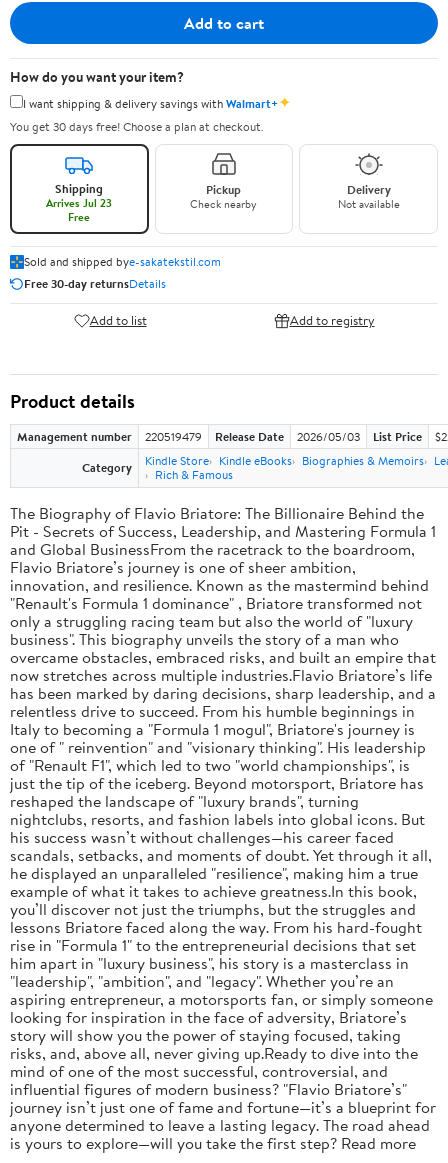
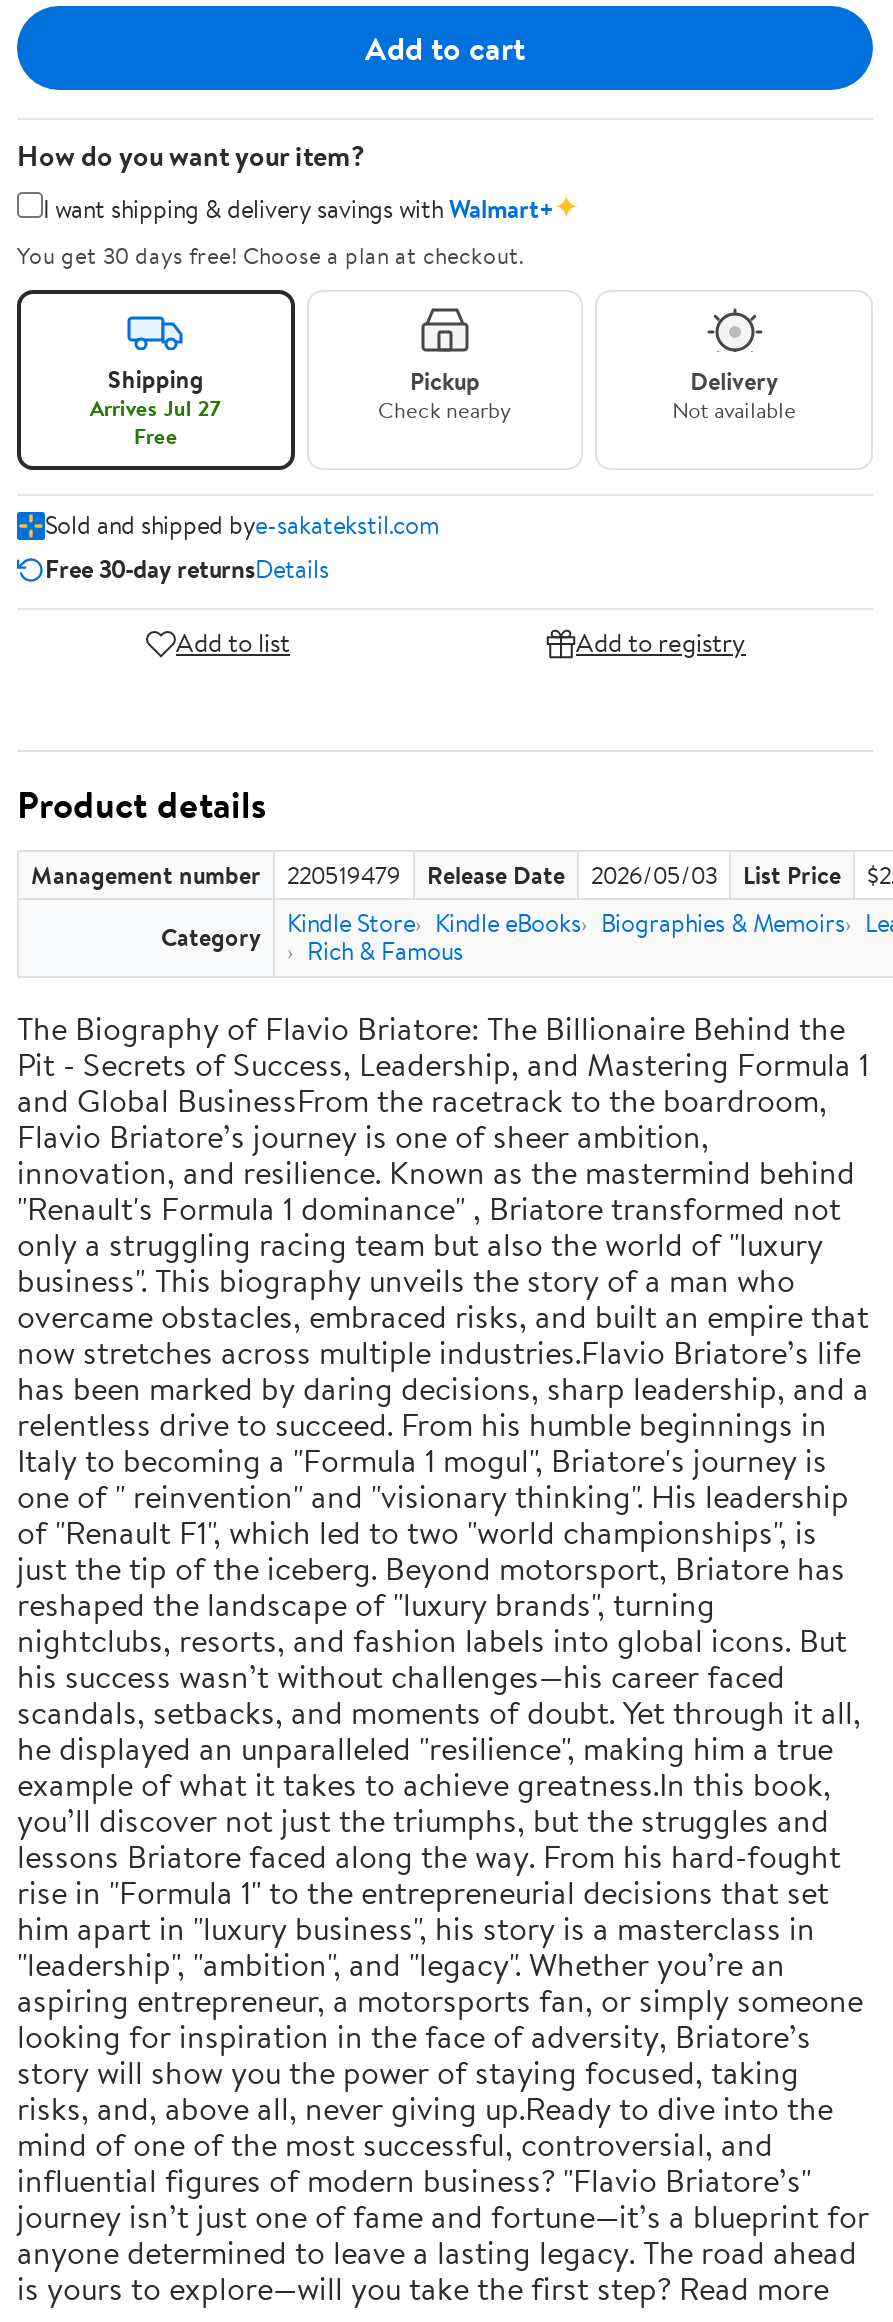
[46,195,112,211] Arrives Jul 23 -> [90,392,222,424] Arrives Jul 27

